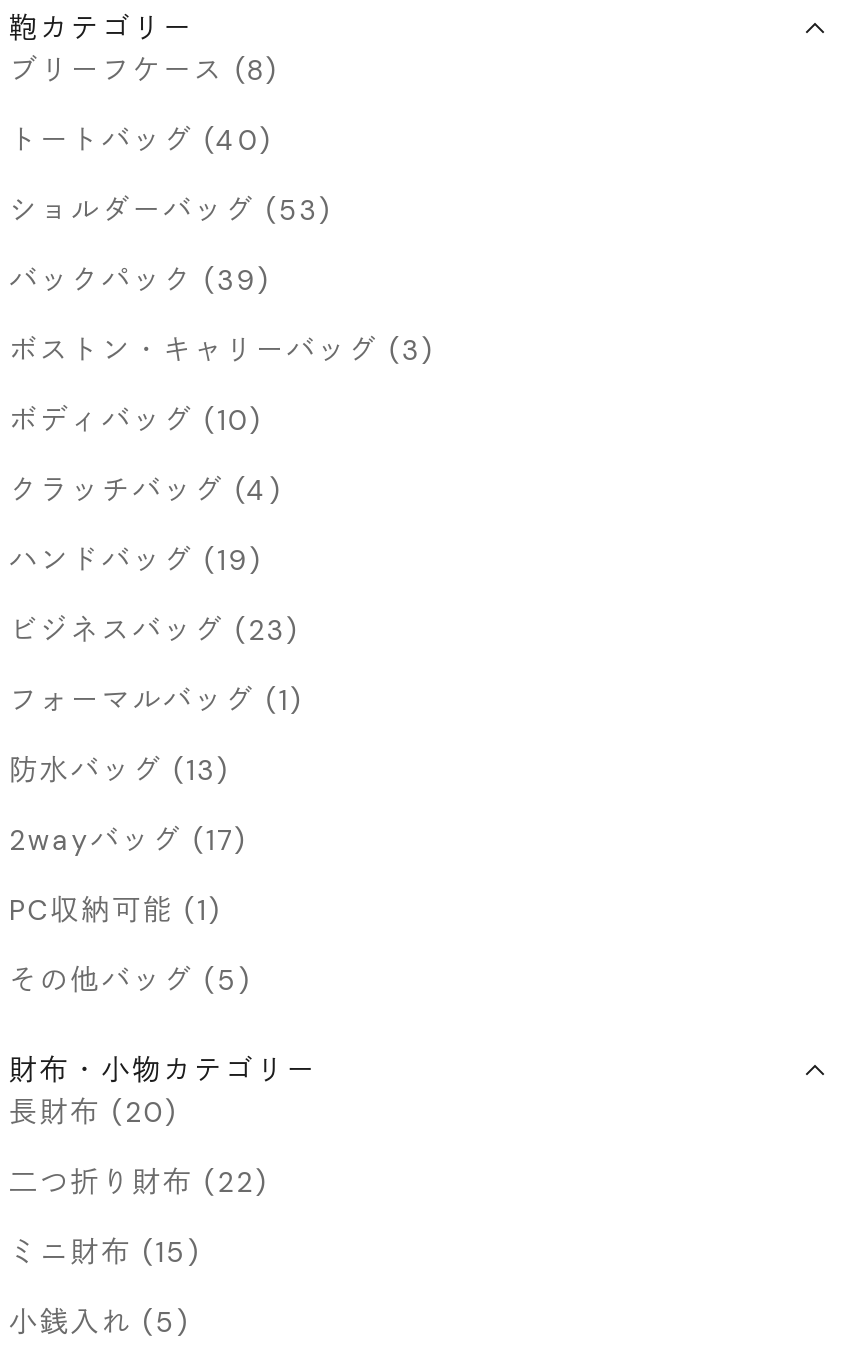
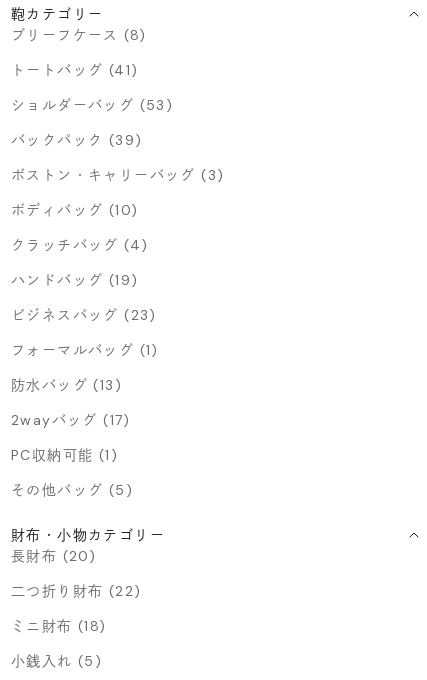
[9,121,274,157] トートバッグ (40) -> [11,61,138,79] トートバッグ (41)
[9,1233,202,1269] ミニ財布 (15) -> [11,617,107,635] ミニ財布 (18)

